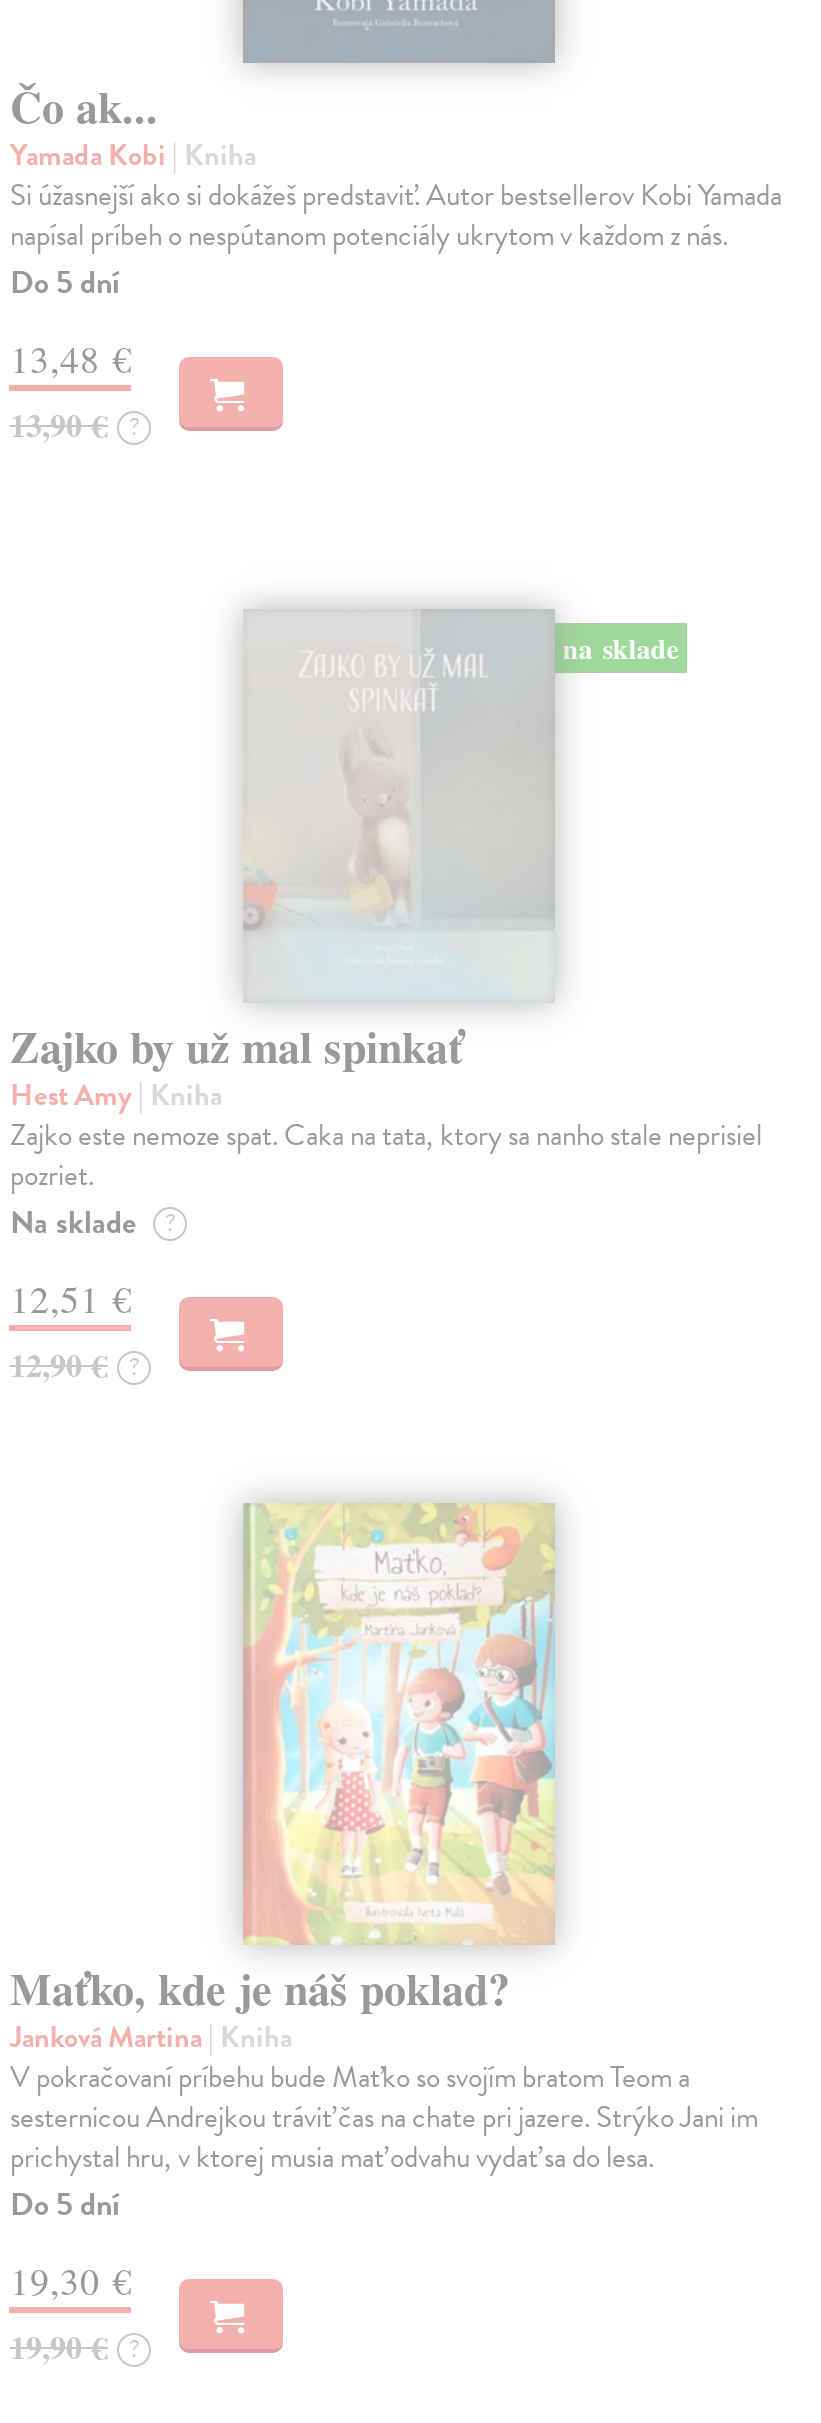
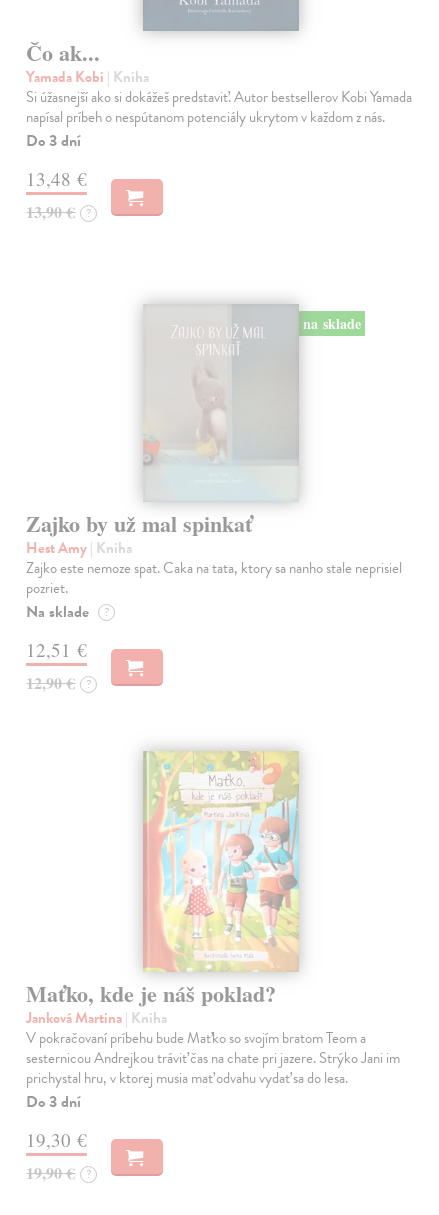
[10,259,120,307] Do 5 dní -> [26,129,81,153] Do 3 dní
[10,2181,120,2229] Do 5 dní -> [26,1090,81,1114] Do 3 dní

